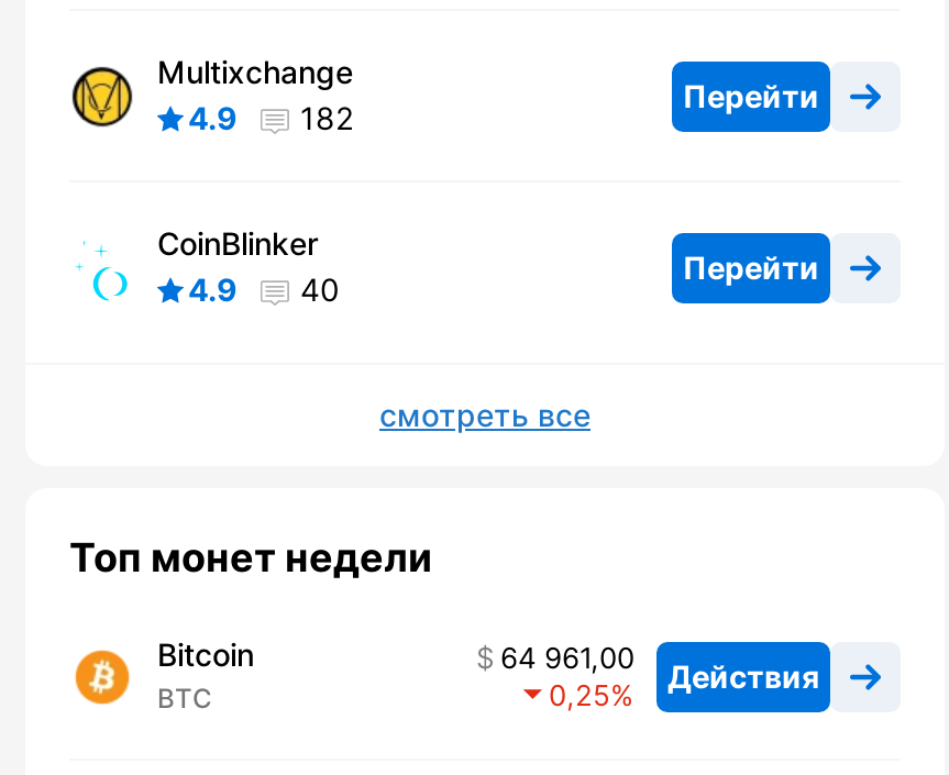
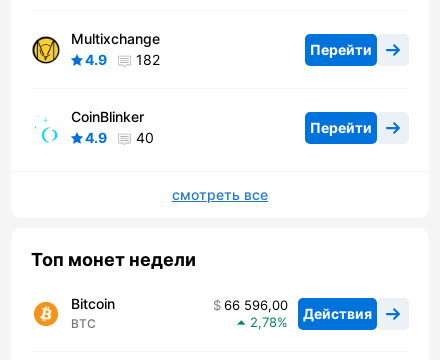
[500,641,819,695] 64 961,00 Действия -> [224,297,372,322] 66 596,00 Действия
[549,678,610,713] 0,25 -> [250,314,277,330] 2,78

